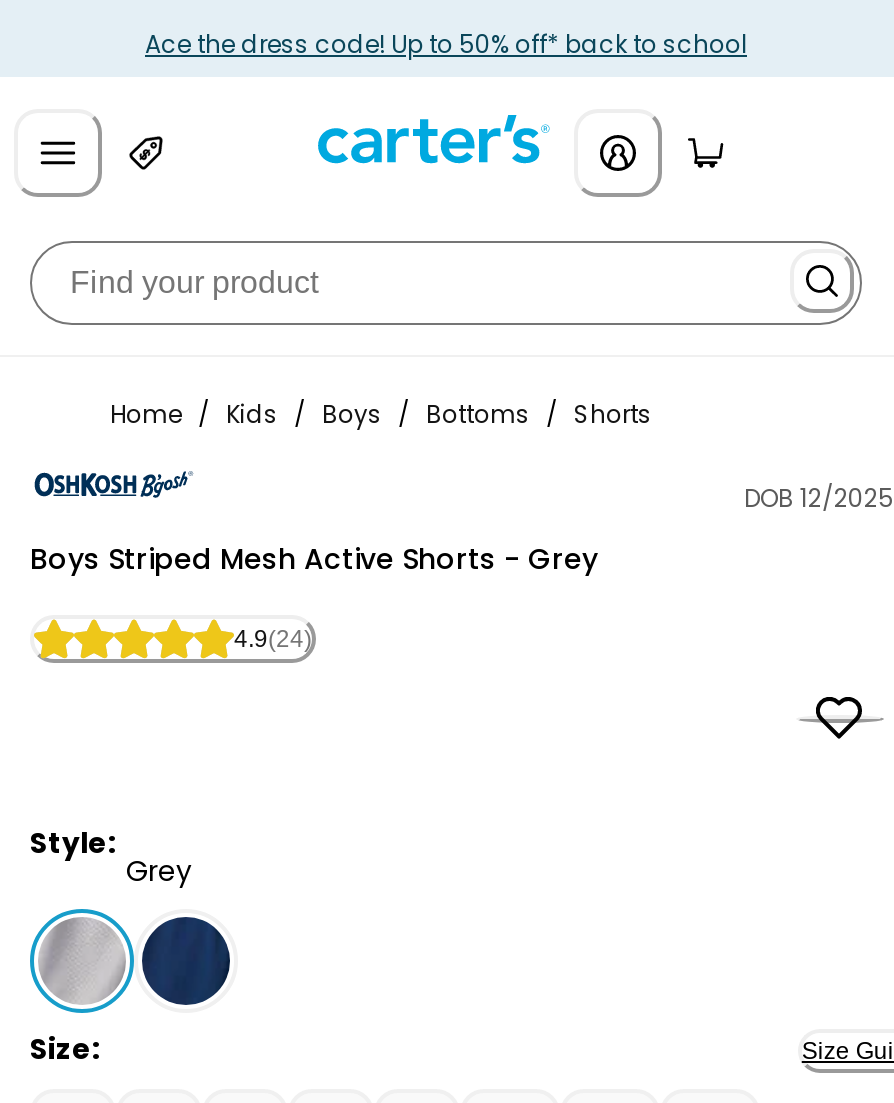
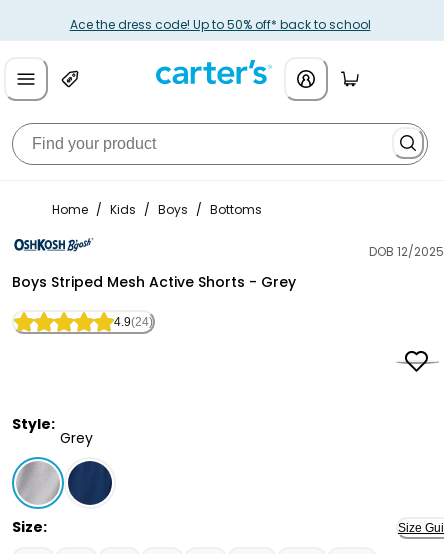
[110,397,652,431] Home / Kids / Boys / Bottoms / Shorts -> [52,201,262,218] Home / Kids / Boys / Bottoms

